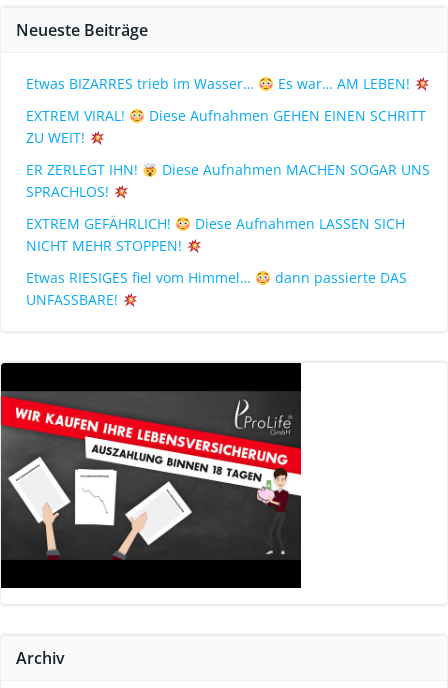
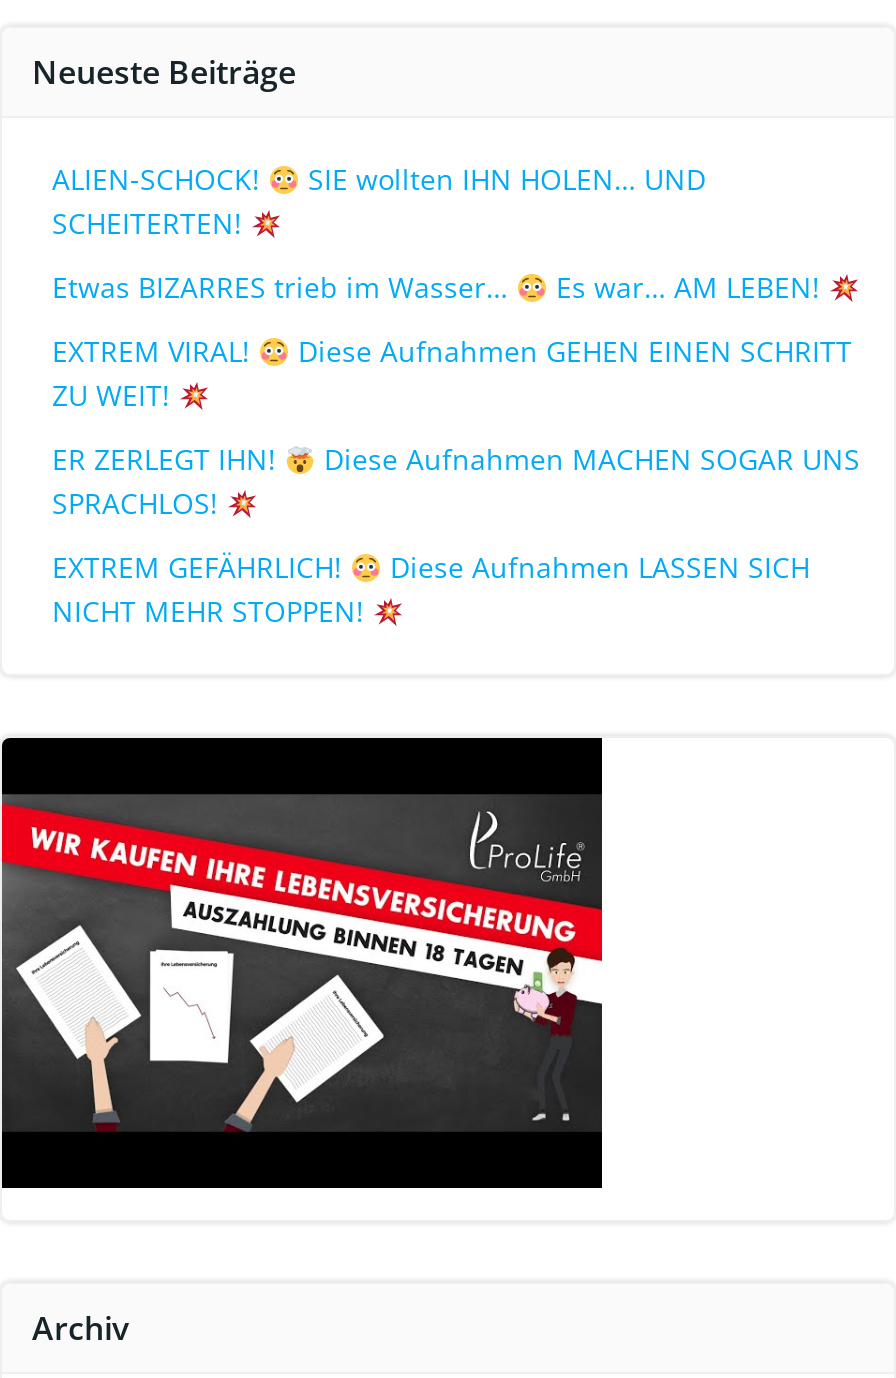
none -> [52,161,706,243] ALIEN-SCHOCK! | SIE wollten IHN HOLEN… UND | SCHEITERTEN!
moved [26,74,430,255] -> [52,269,860,631]: Etwas BIZARRES trieb im Wasser… | Es war… AM LEBEN! | EXTREM VIRAL! | ... | Diese Aufnahmen LASSEN SICH | NICHT MEHR STOPPEN!
[26,268,407,309] Etwas RIESIGES fiel vom Himmel… | dann passierte DAS | UNFASSBARE! -> none

